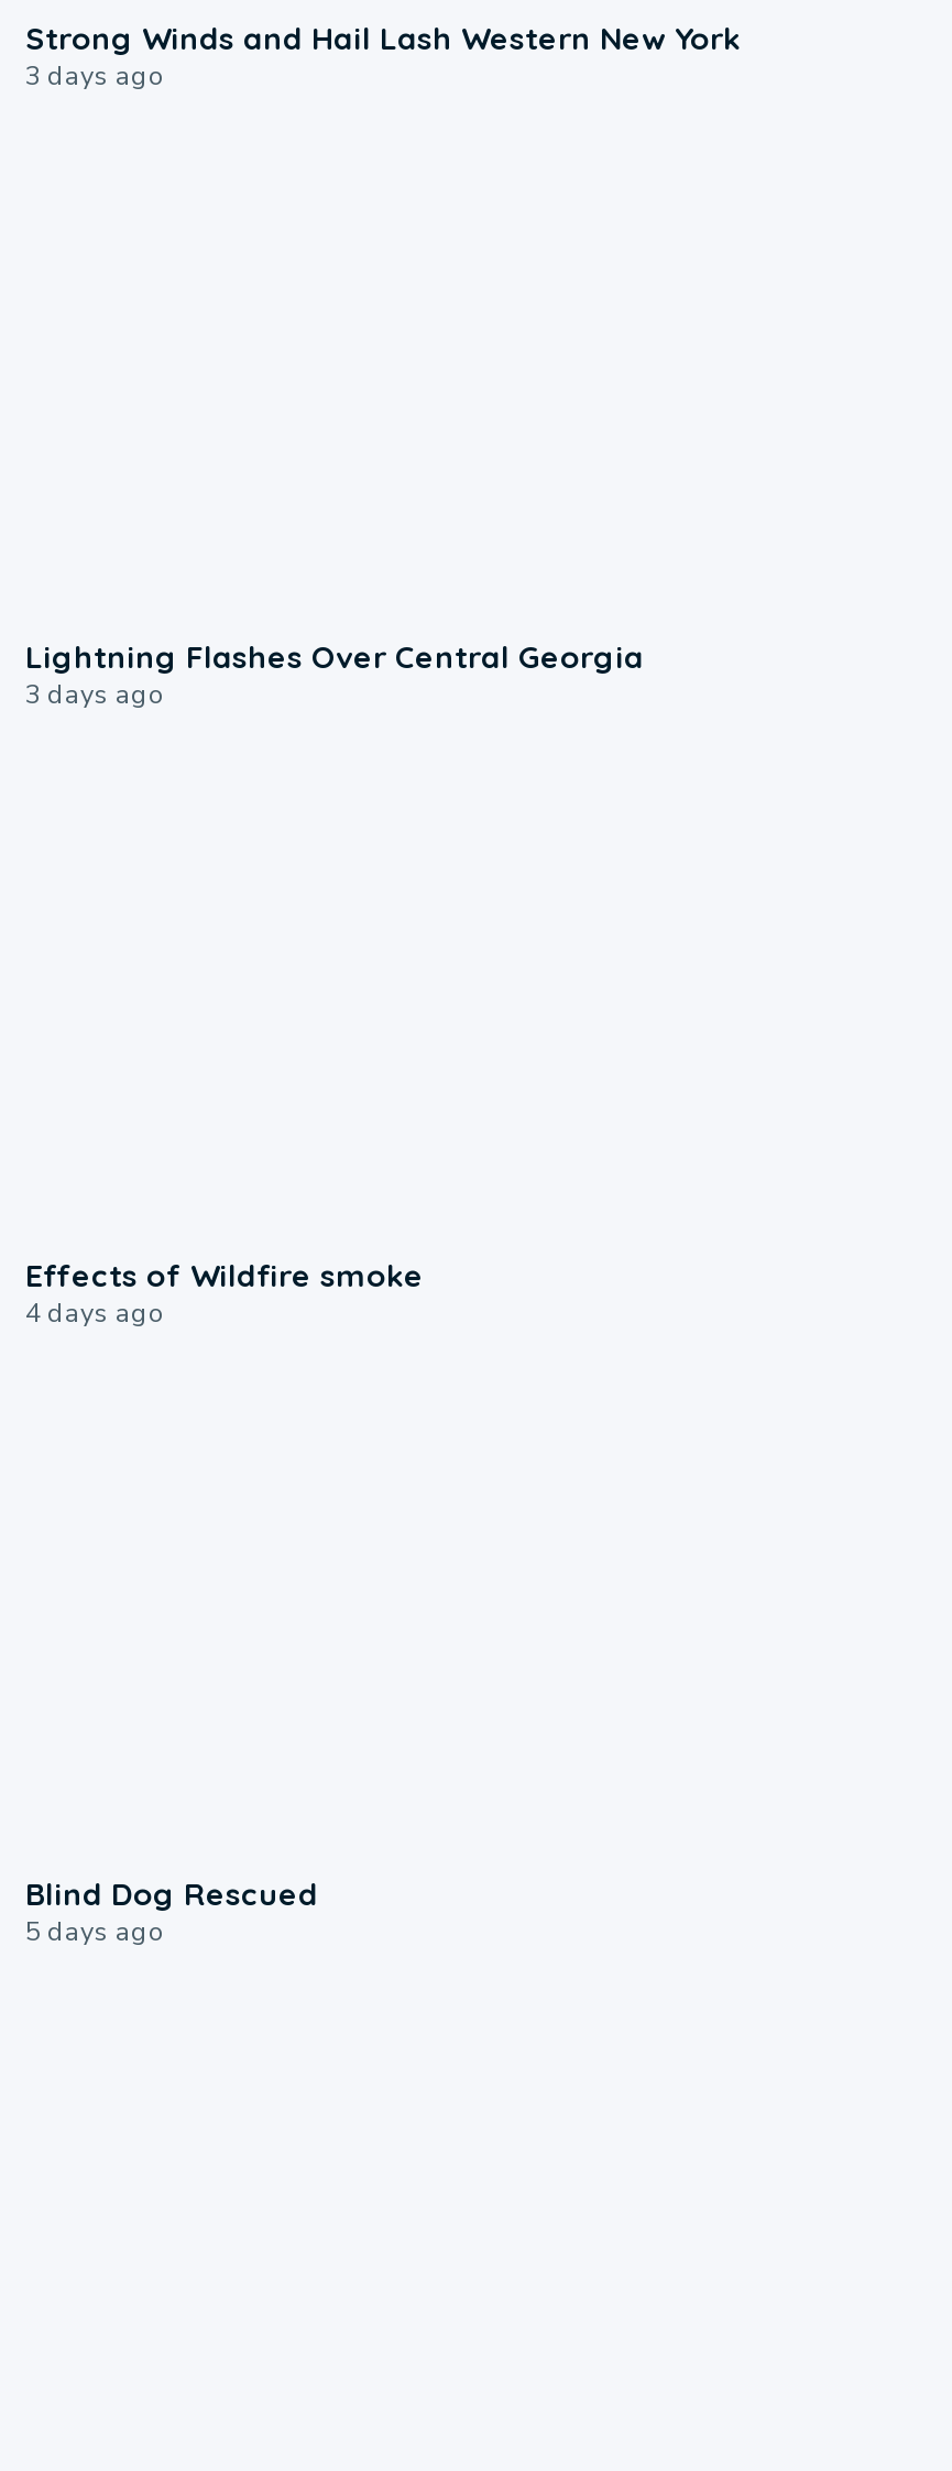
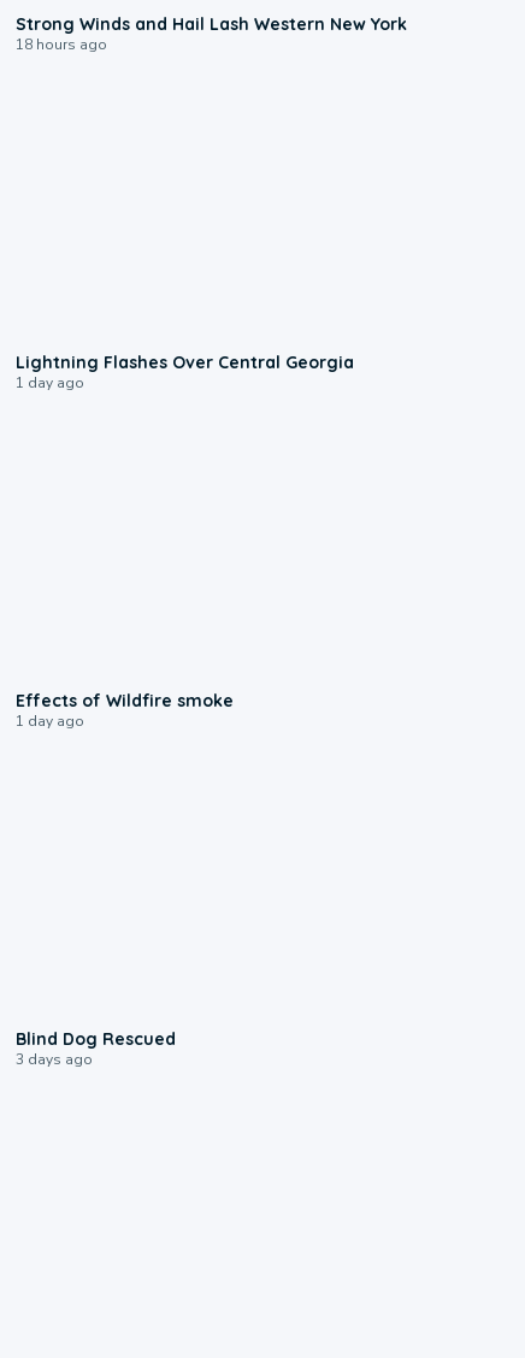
[25,59,166,94] 3 days ago -> [16,35,108,54] 18 hours ago
[25,677,166,713] 3 days ago -> [16,373,85,393] 1 day ago
[25,1296,166,1331] 4 days ago -> [16,712,85,731] 1 day ago
[25,1915,166,1950] 5 days ago -> [16,1050,93,1069] 3 days ago

